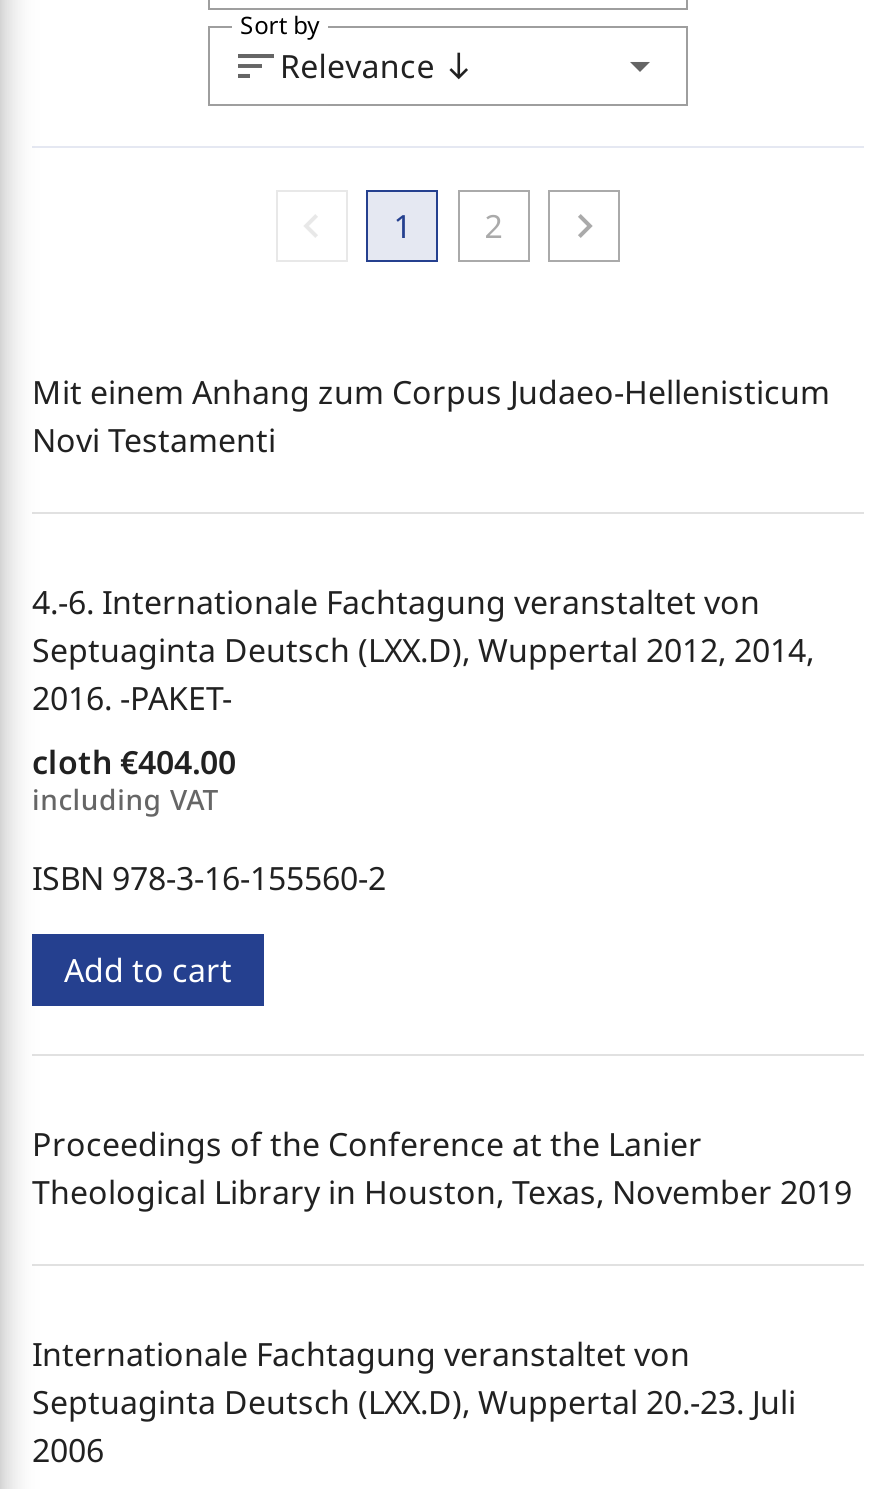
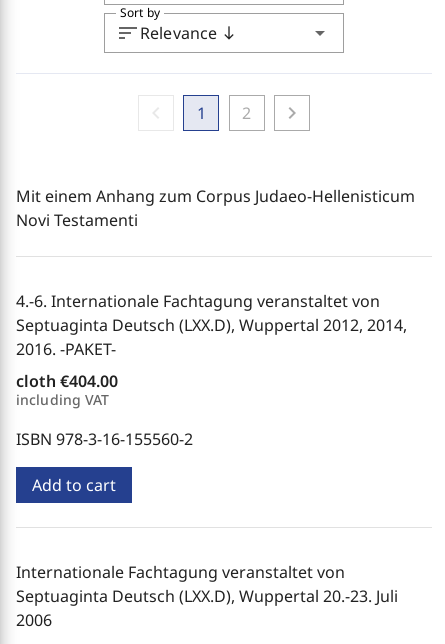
[32,1121,852,1213] Proceedings of the Conference at the Lanier | Theological Library in Houston, Texas, November 2019 -> none

